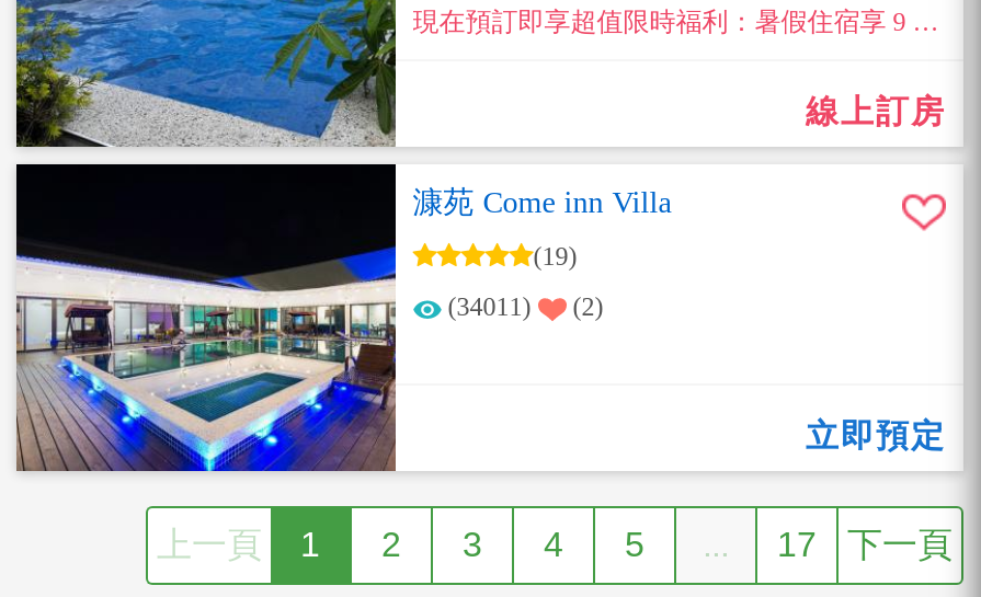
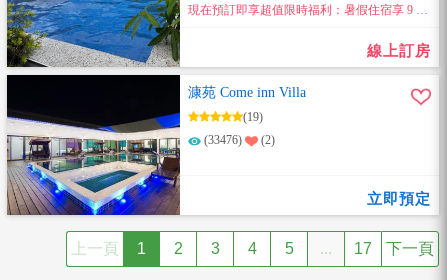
[448,292,604,322] (34011) (2) -> [204,133,275,147] (33476) (2)

